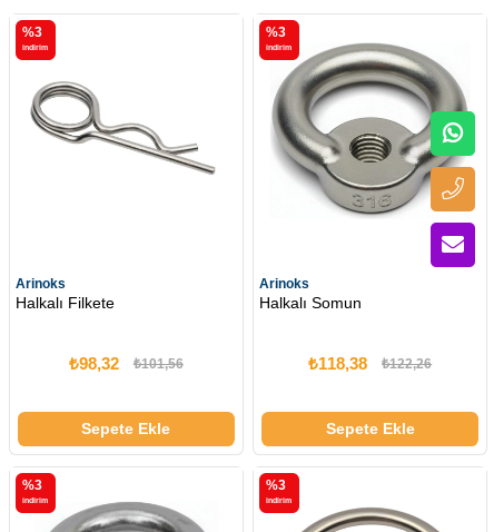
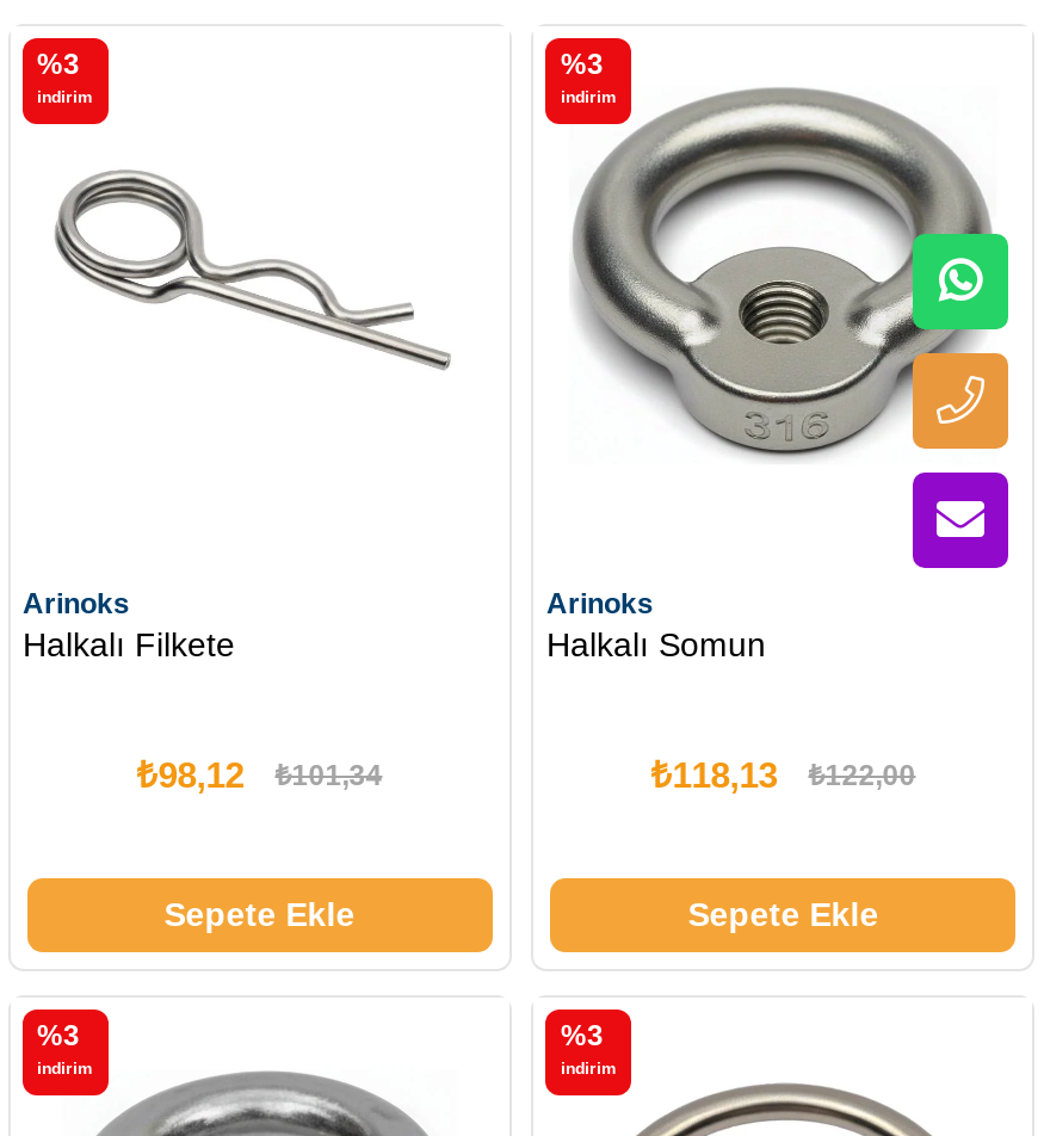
[69,353,119,372] ₺98,32 -> [136,753,244,794] ₺98,12
[133,356,183,371] ₺101,56 -> [275,758,382,791] ₺101,34
[308,353,367,372] ₺118,38 -> [651,753,777,794] ₺118,13
[382,356,432,371] ₺122,26 -> [808,758,916,791] ₺122,00

